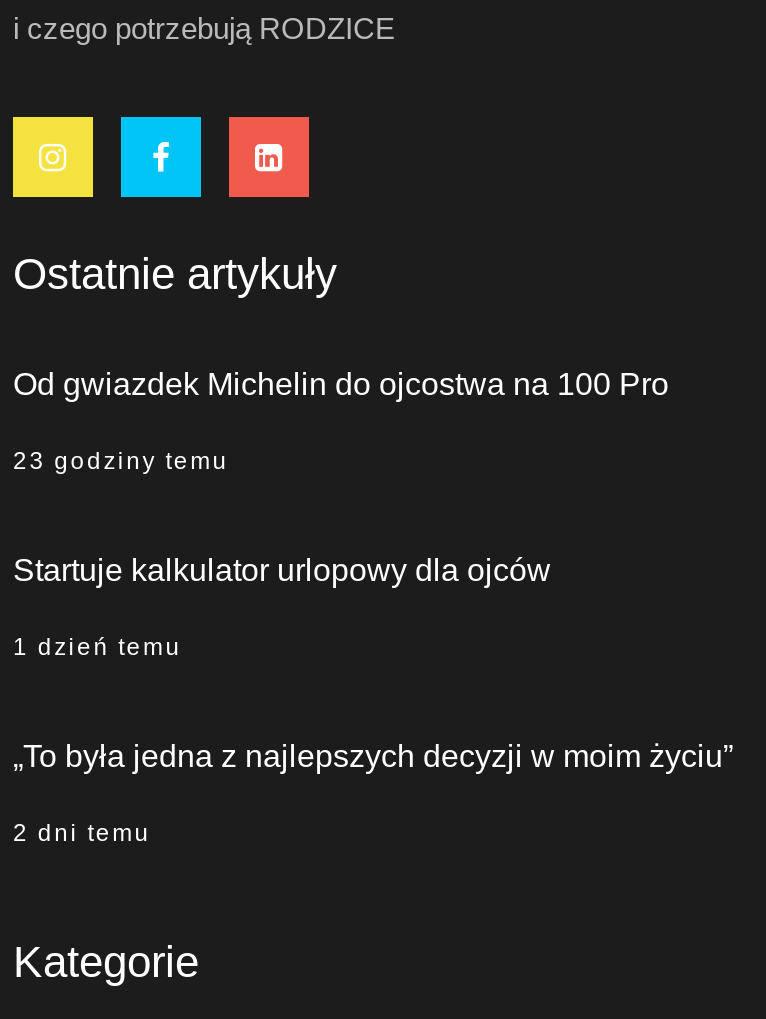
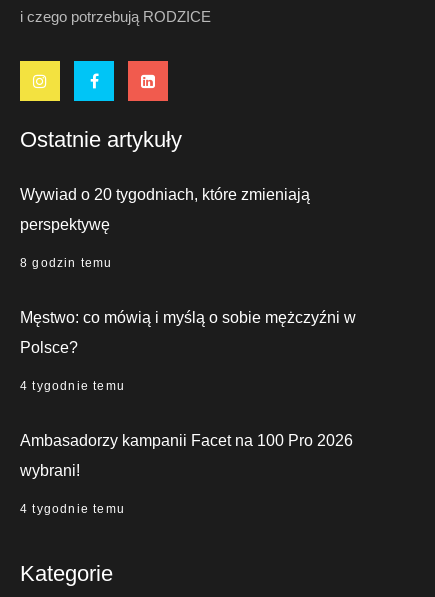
[13,367,733,847] Od gwiazdek Michelin do ojcostwa na 100 Pro | 23 godziny temu | Startuje kalkulator urlopowy dla ojców | 1 dzień temu | „To była jedna z najlepszych decyzji w moim życiu” | 2 dni temu -> [20,186,356,516] Wywiad o 20 tygodniach, które zmieniają | perspektywę | 8 godzin temu | Męstwo: co mówią i myślą o sobie mężczyźni w | Polsce? | 4 tygodnie temu | Ambasadorzy kampanii Facet na 100 Pro 2026 | wybrani! | 4 tygodnie temu

